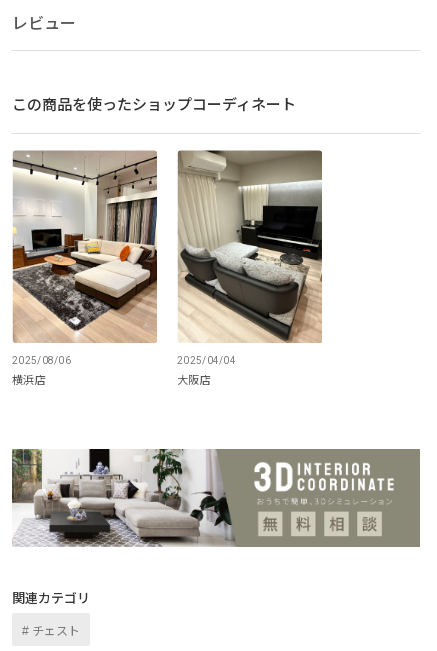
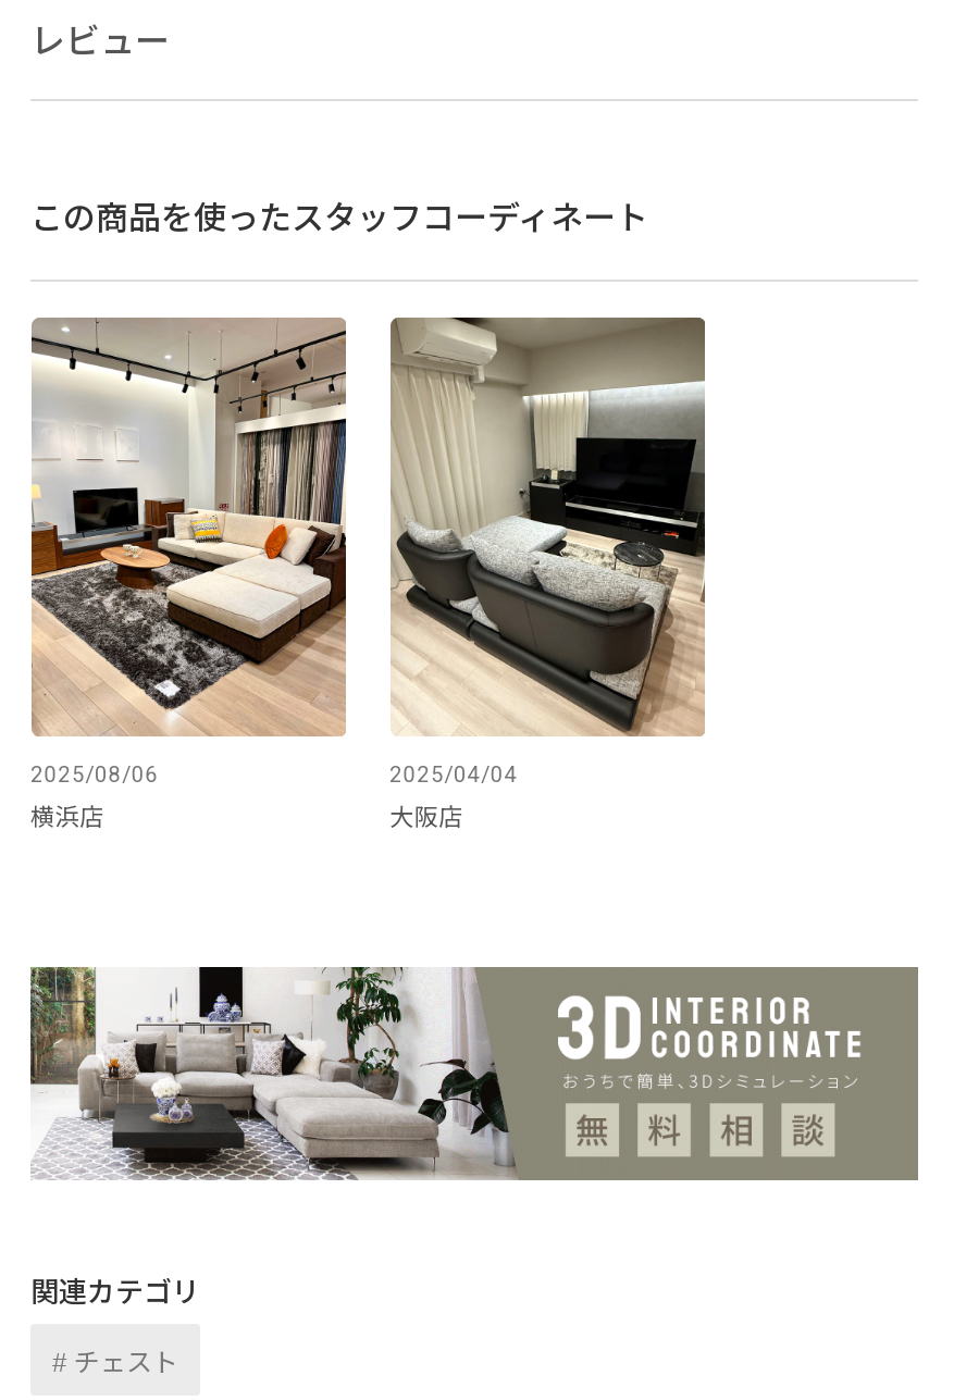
[12,93,296,114] この商品を使ったショップコーディネート -> [30,193,648,239] この商品を使ったスタッフコーディネート

